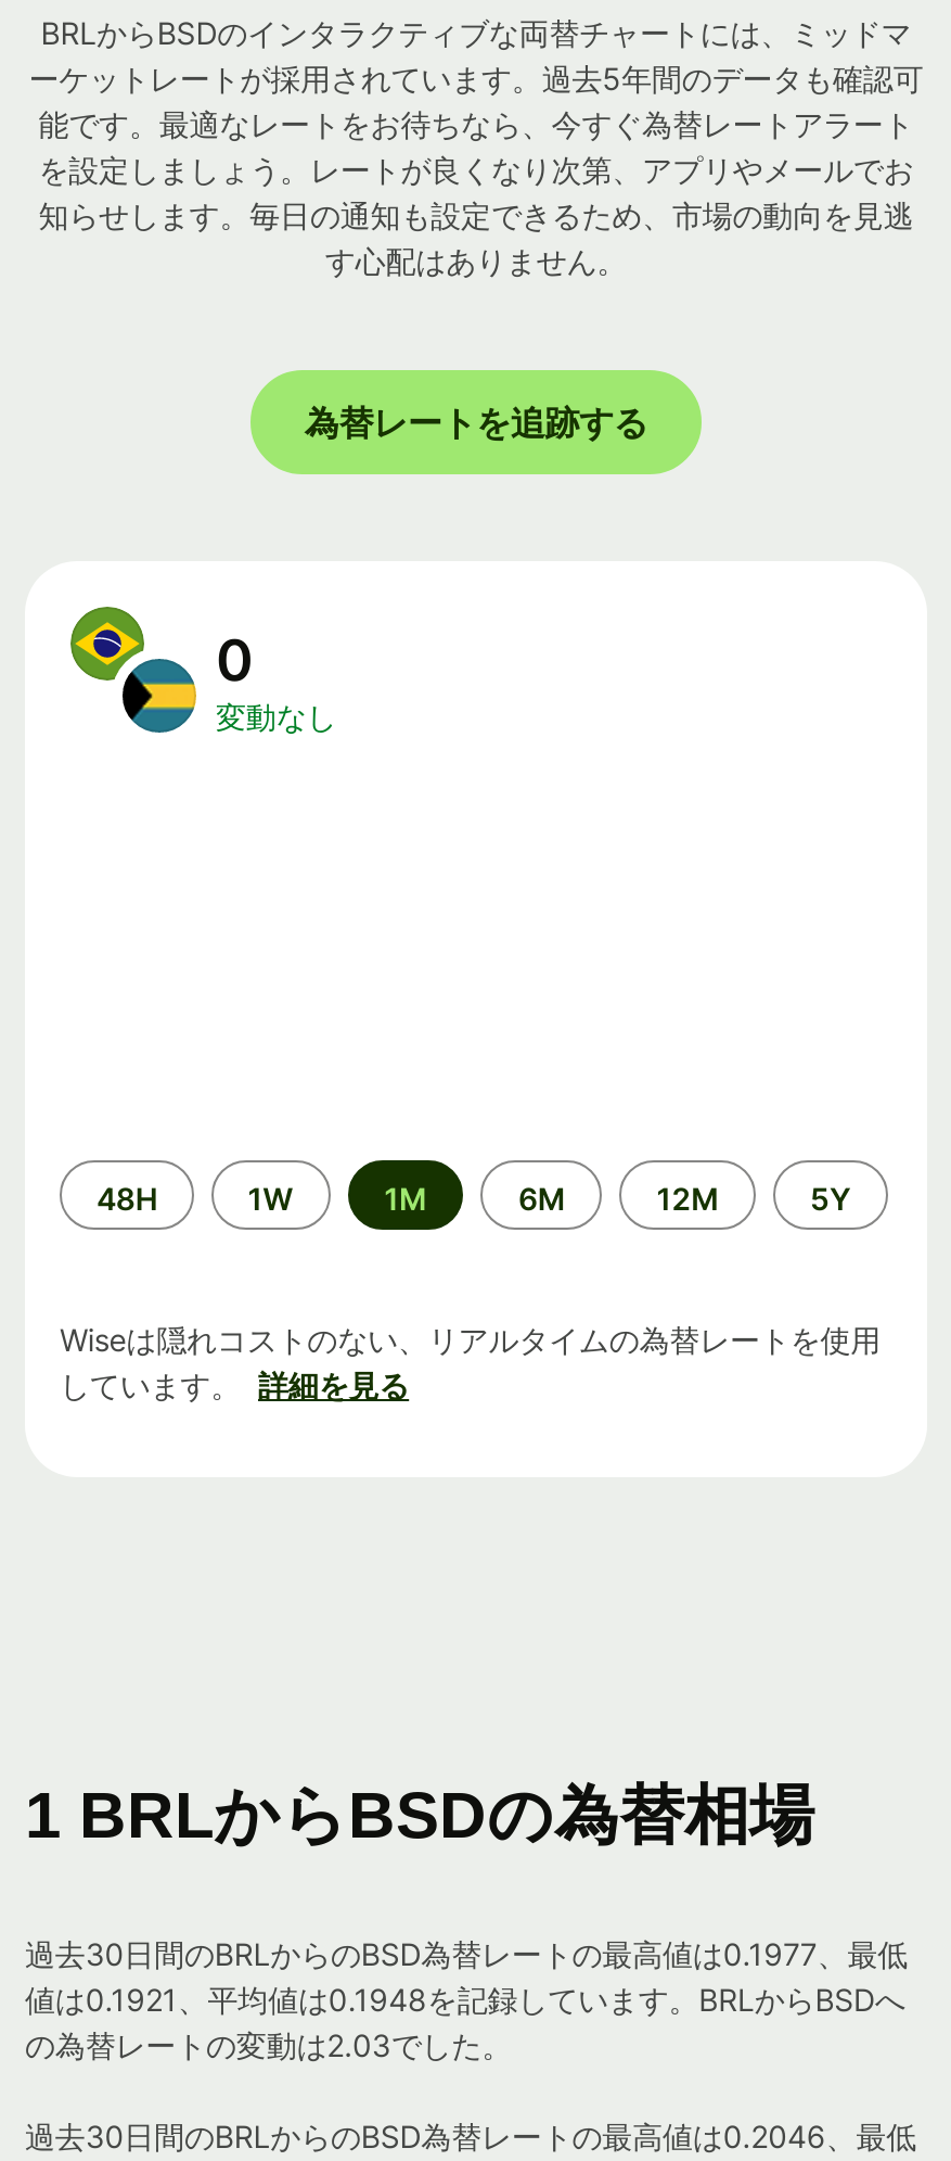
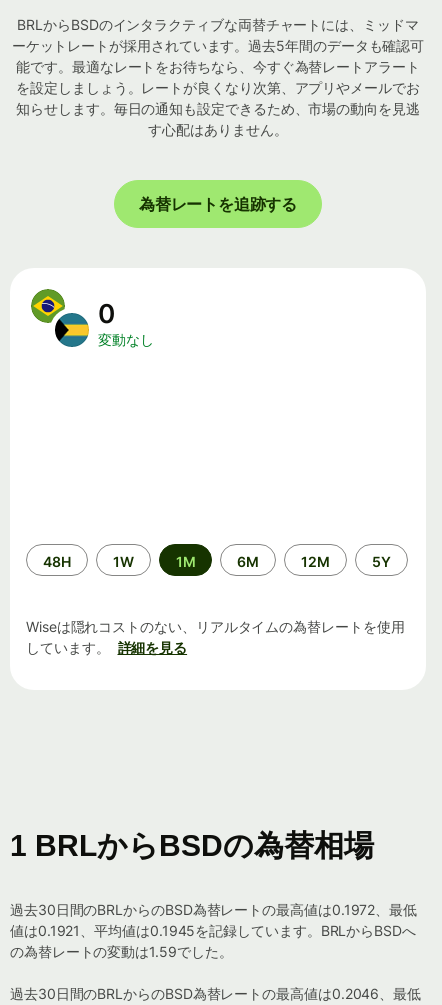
[25,1935,908,1972] 過去30日間のBRLからのBSD為替レートの最高値は0.1977、最低 -> [10,901,417,918] 過去30日間のBRLからのBSD為替レートの最高値は0.1972、最低
[25,1981,905,2018] 値は0.1921、平均値は0.1948を記録しています。BRLからBSDへ -> [10,922,416,939] 値は0.1921、平均値は0.1945を記録しています。BRLからBSDへ
[25,2027,512,2064] の為替レートの変動は2.03でした。 -> [10,943,232,960] の為替レートの変動は1.59でした。

